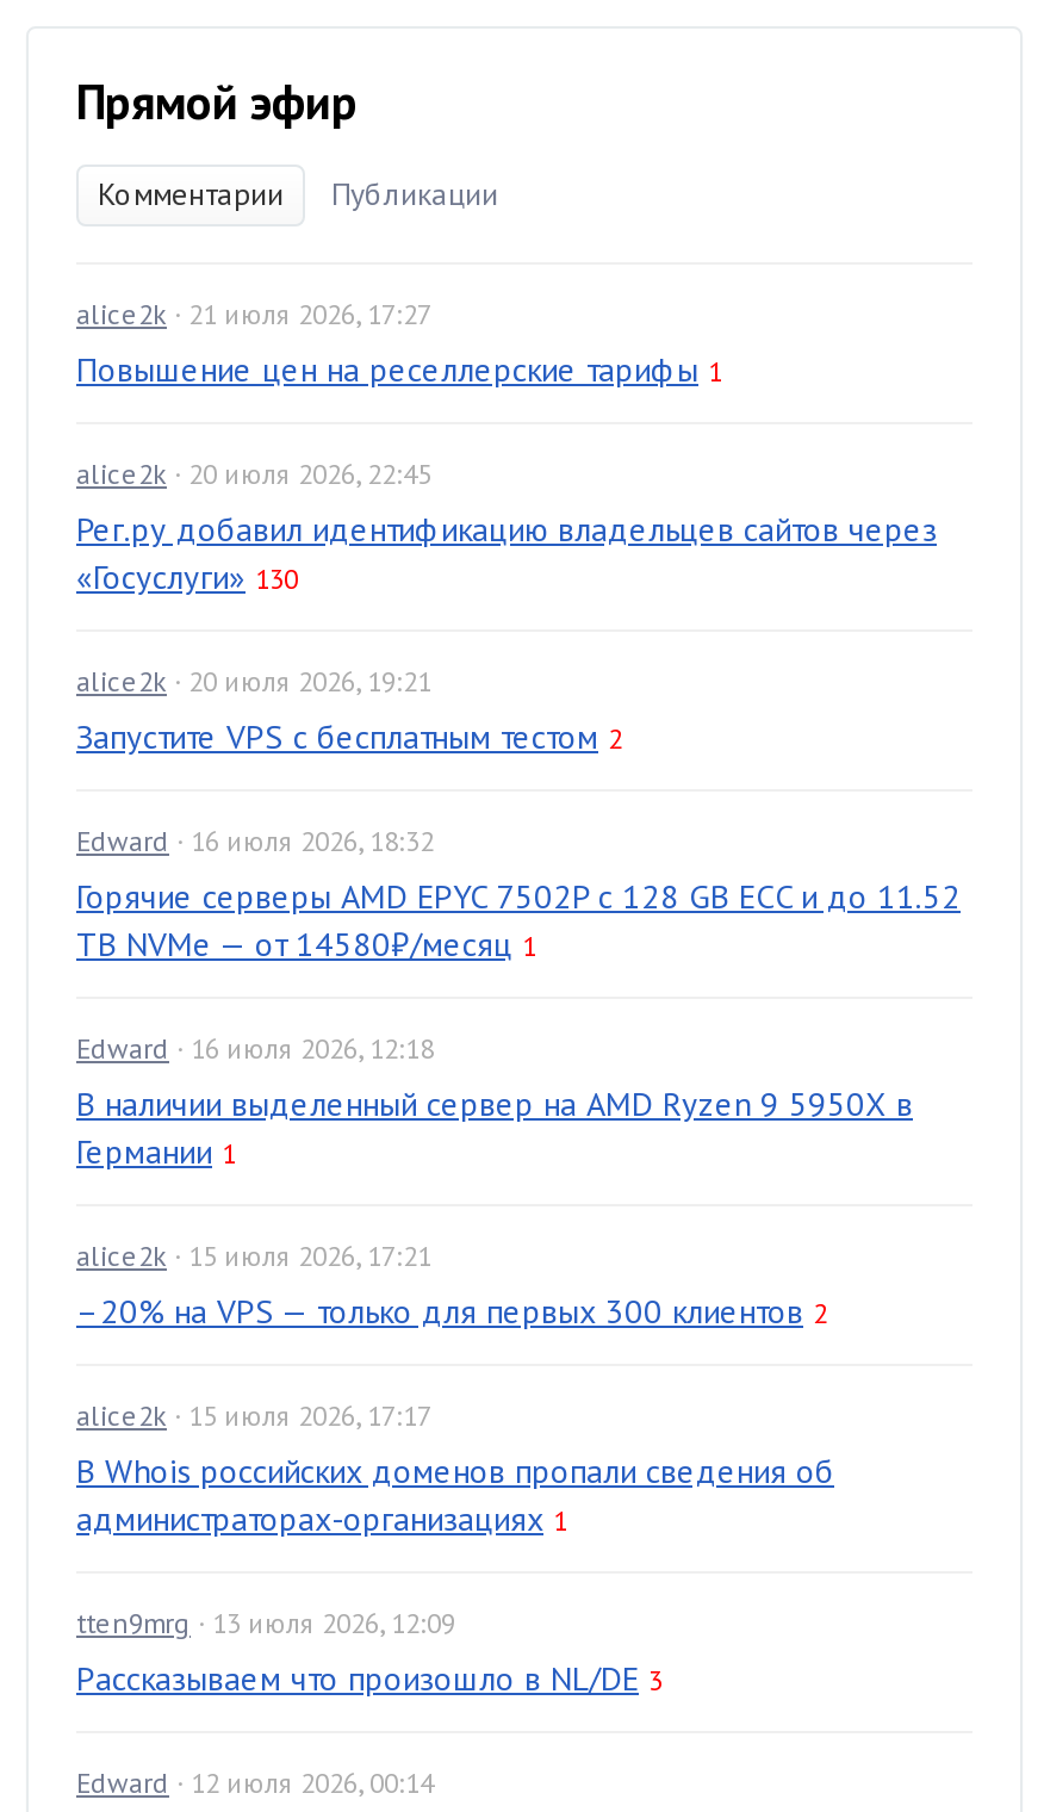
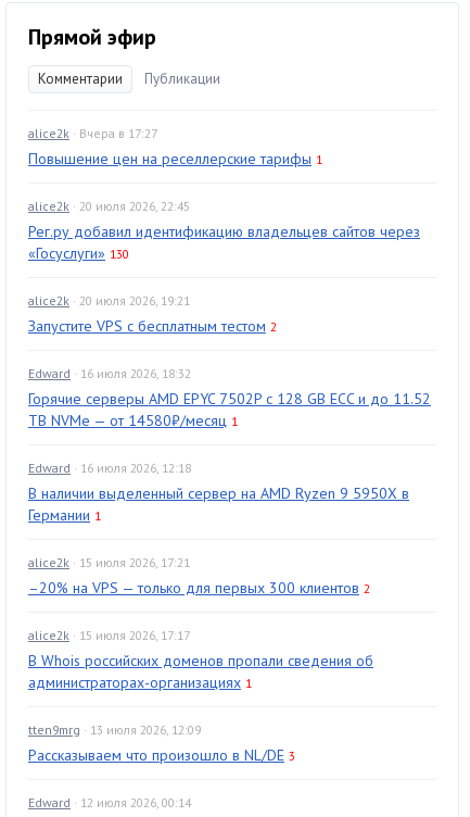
[76,296,431,331] alice2k · 21 июля 2026, 17:27 -> [28,125,157,141] alice2k · Вчера в 17:27

